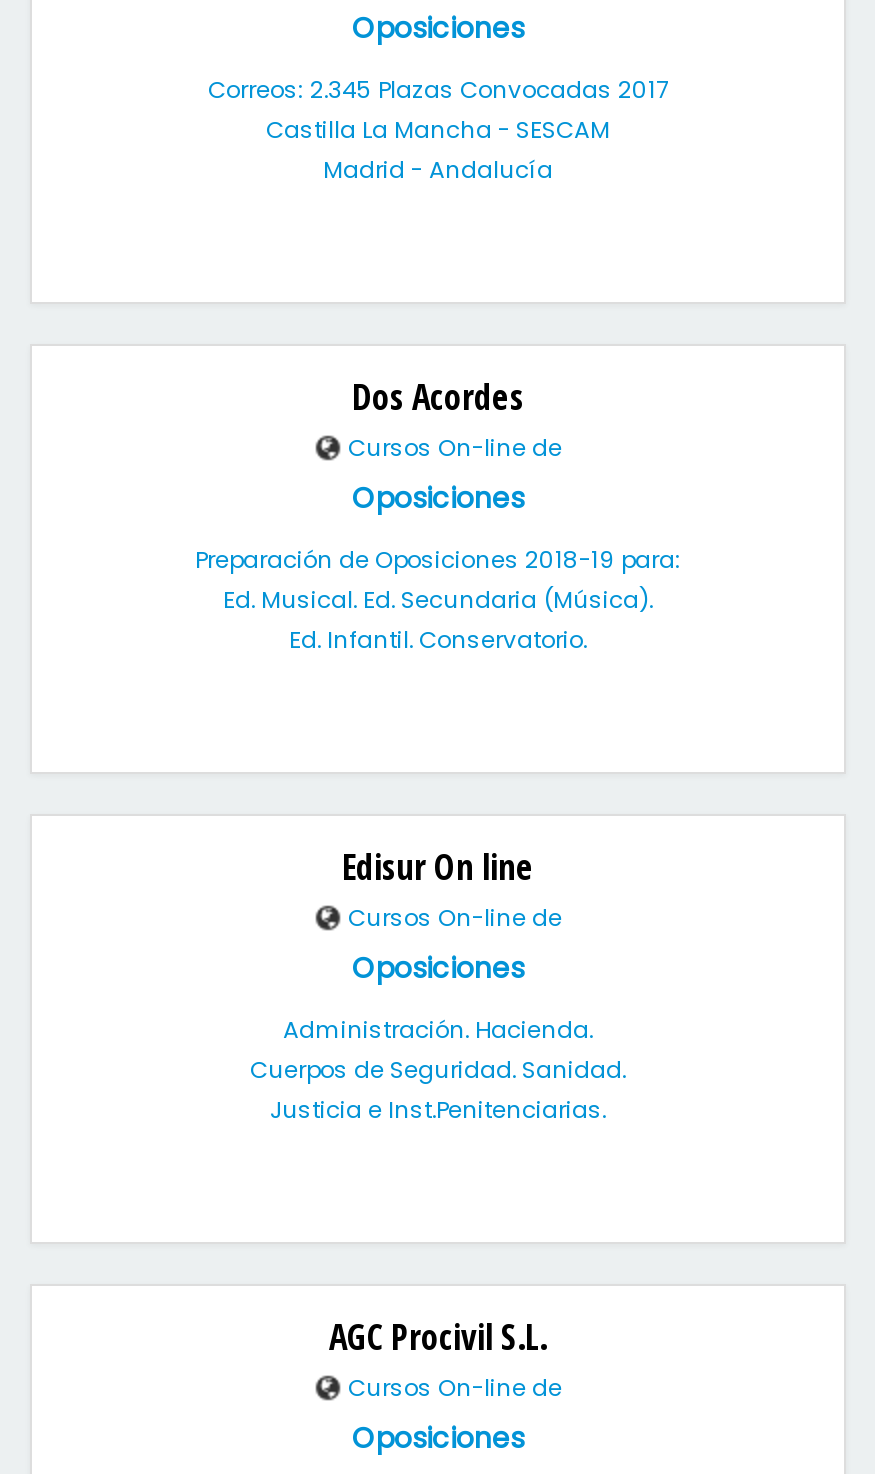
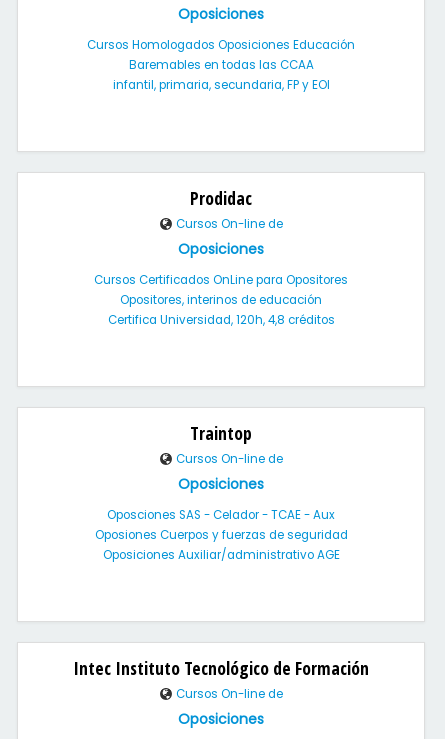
[208,74,668,186] Correos: 2.345 Plazas Convocadas 2017 | Castilla La Mancha - SESCAM | Madrid - Andalucía -> [87,37,355,93] Cursos Homologados Oposiciones Educación | Baremables en todas las CCAA | infantil, primaria, secundaria, FP y EOI
[352,372,524,420] Dos Acordes -> [190,186,252,210] Prodidac
[195,544,681,656] Preparación de Oposiciones 2018-19 para: | Ed. Musical. Ed. Secundaria (Música). | Ed. Infantil. Conservatorio. -> [94,272,348,328] Cursos Certificados OnLine para Opositores | Opositores, interinos de educación | Certifica Universidad, 120h, 4,8 créditos
[342,842,534,890] Edisur On line -> [190,421,252,445] Traintop
[250,1014,626,1126] Administración. Hacienda. | Cuerpos de Seguridad. Sanidad. | Justicia e Inst.Penitenciarias. -> [94,507,347,563] Oposciones SAS - Celador - TCAE - Aux | Oposiones Cuerpos y fuerzas de seguridad | Oposiciones Auxiliar/administrativo AGE
[329,1312,547,1360] AGC Procivil S.L. -> [73,656,369,680] Intec Instituto Tecnológico de Formación

